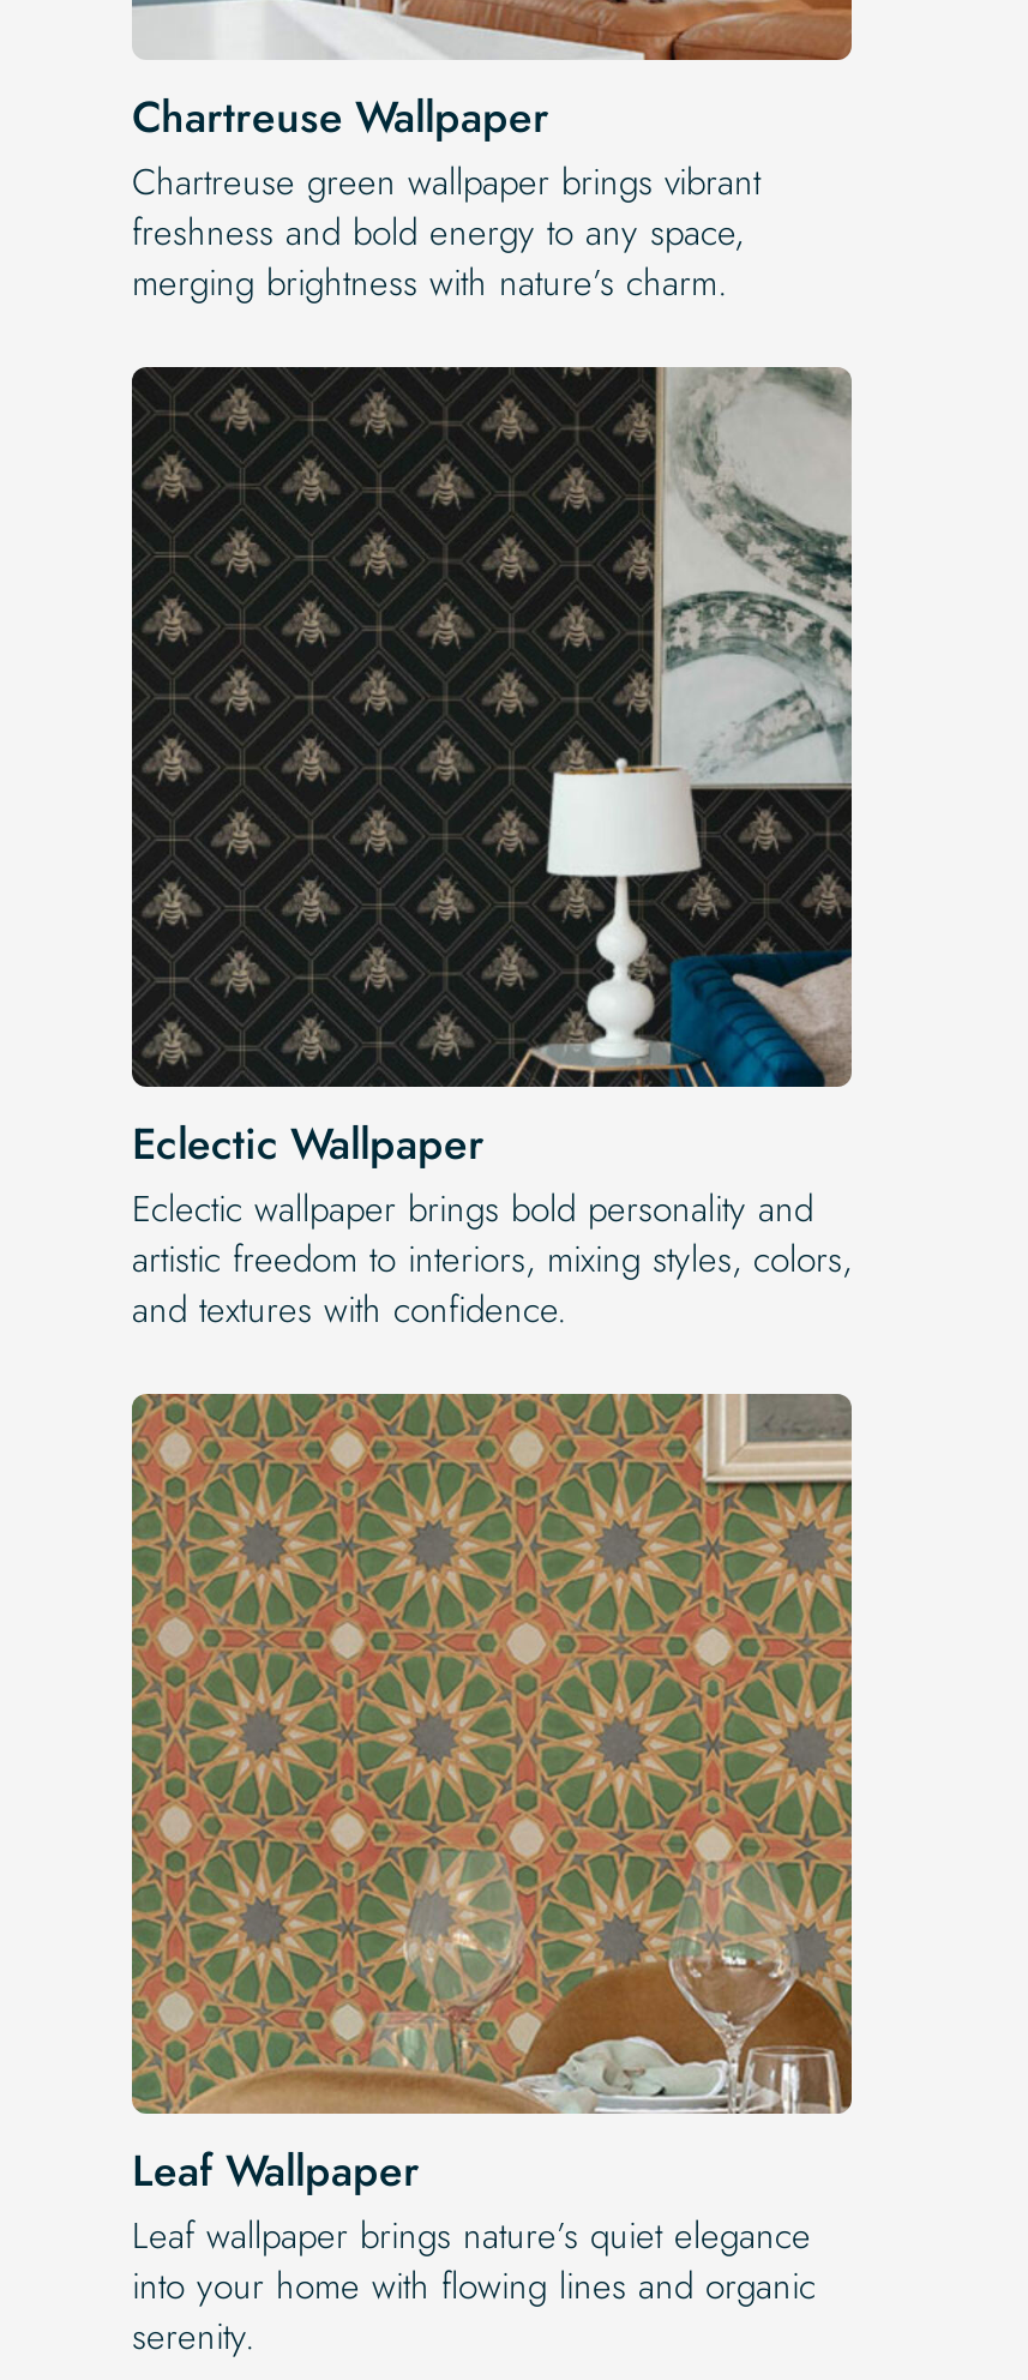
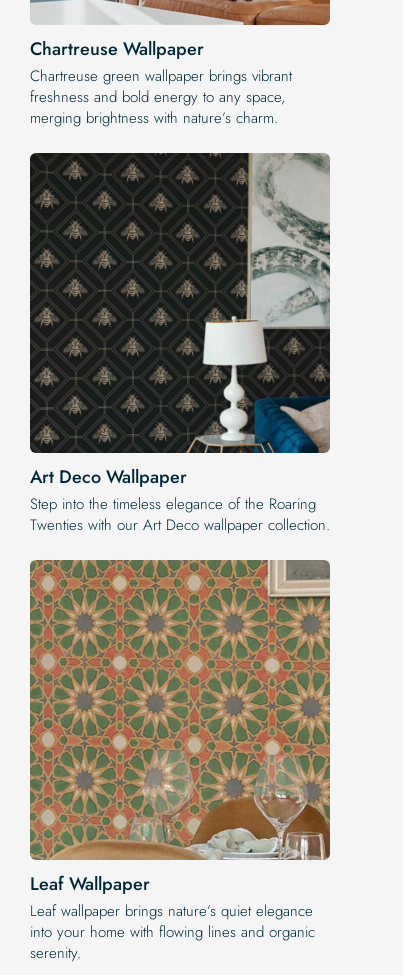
[132,1113,852,1336] Eclectic Wallpaper | Eclectic wallpaper brings bold personality and | artistic freedom to interiors, mixing styles, colors, | and textures with confidence. -> [30,464,330,536] Art Deco Wallpaper | Step into the timeless elegance of the Roaring | Twenties with our Art Deco wallpaper collection.

